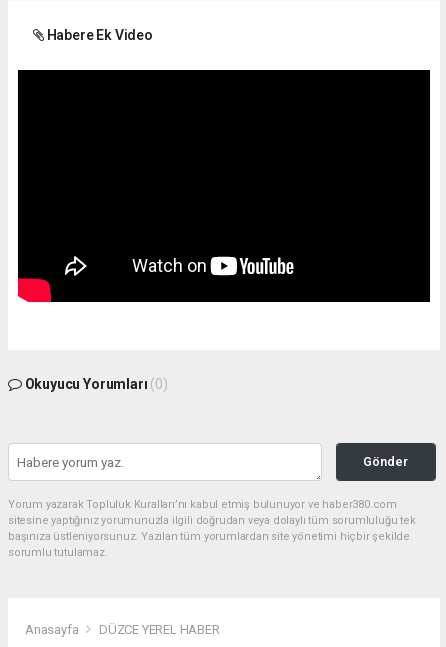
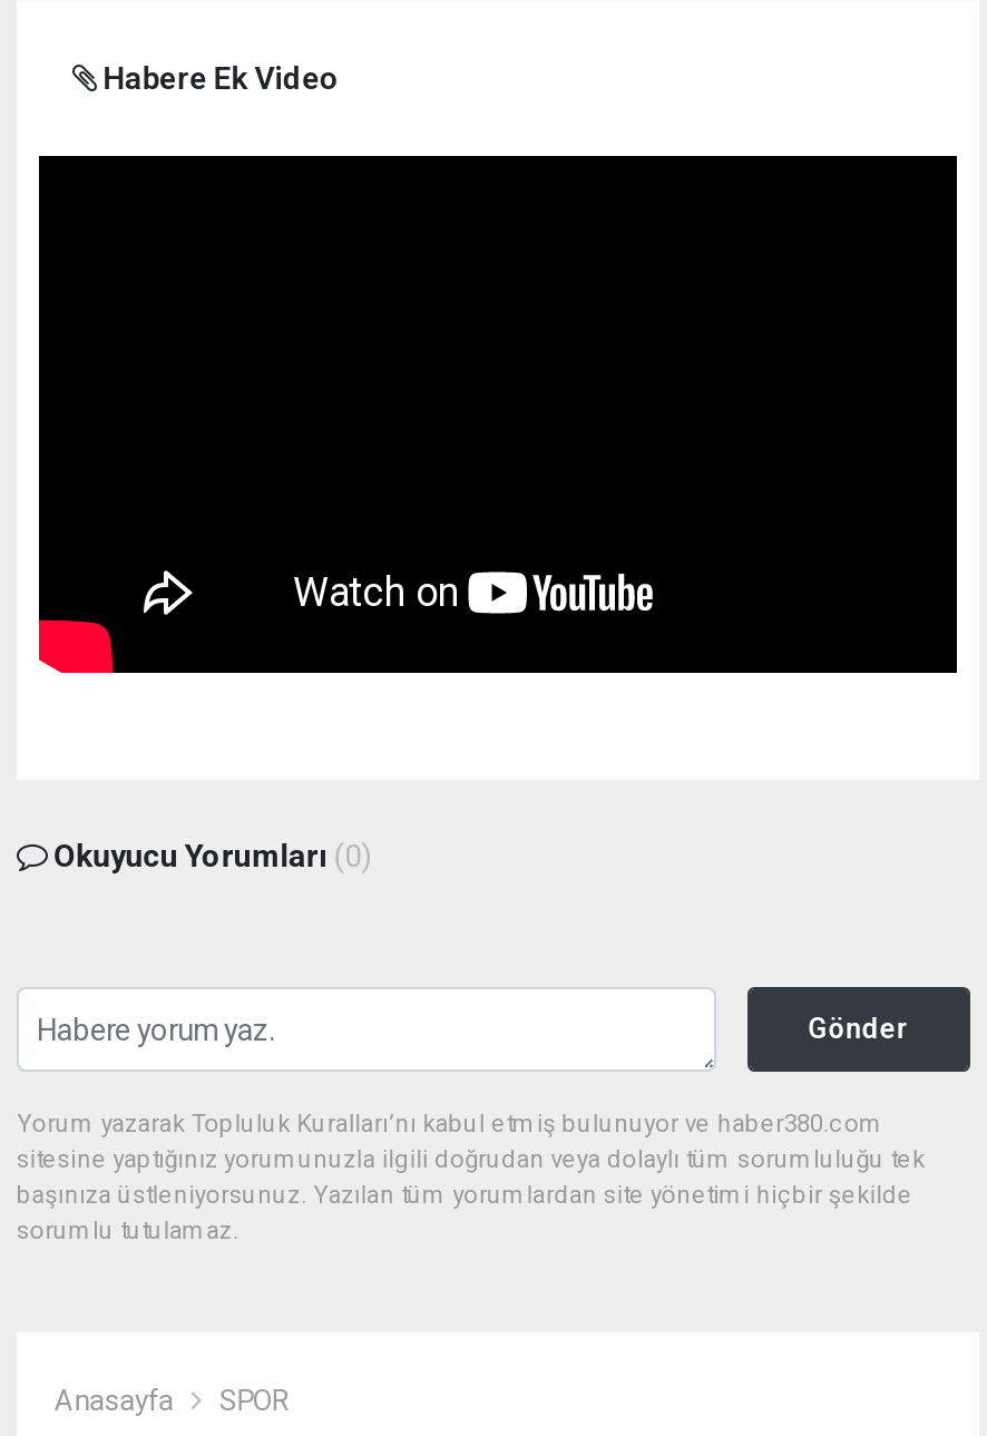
[99,622,220,637] DÜZCE YEREL HABER -> [219,1385,289,1419] SPOR

